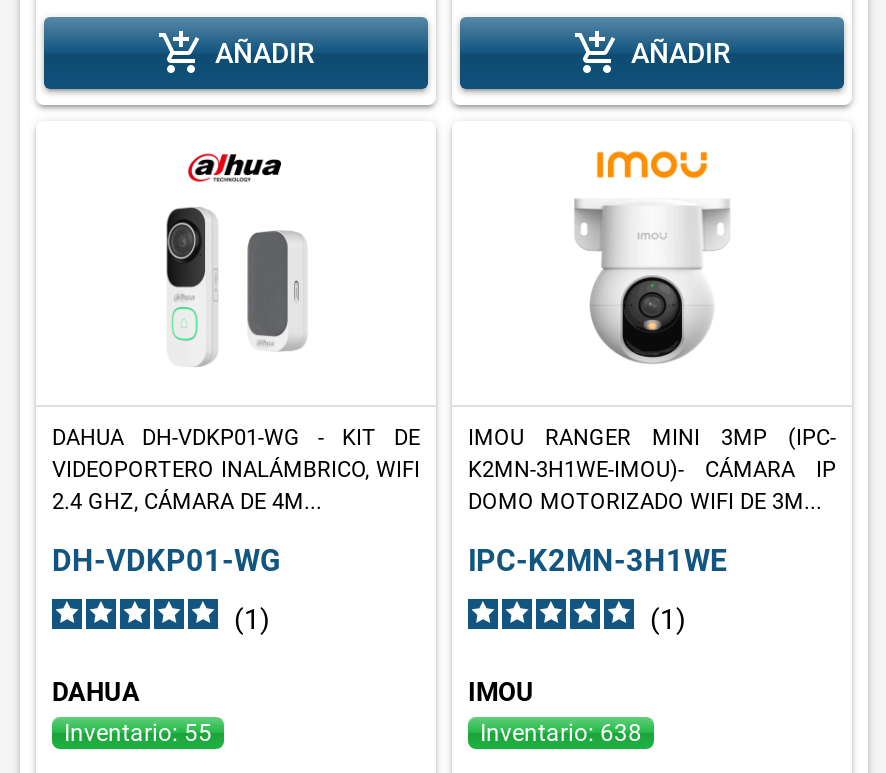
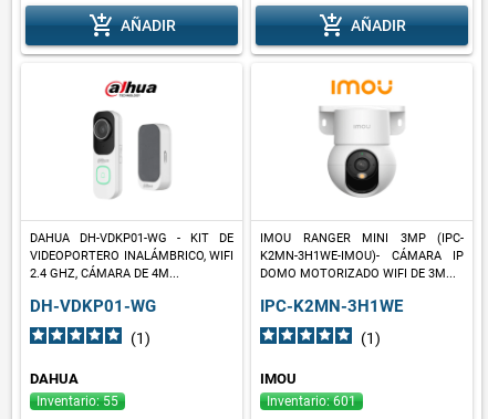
[480,719,642,747] Inventario: 638 -> [267,394,356,409] Inventario: 601

